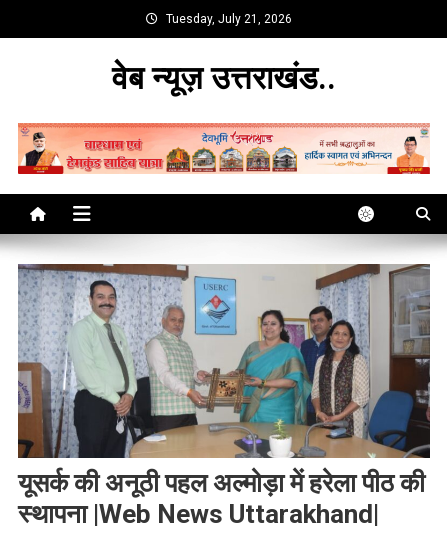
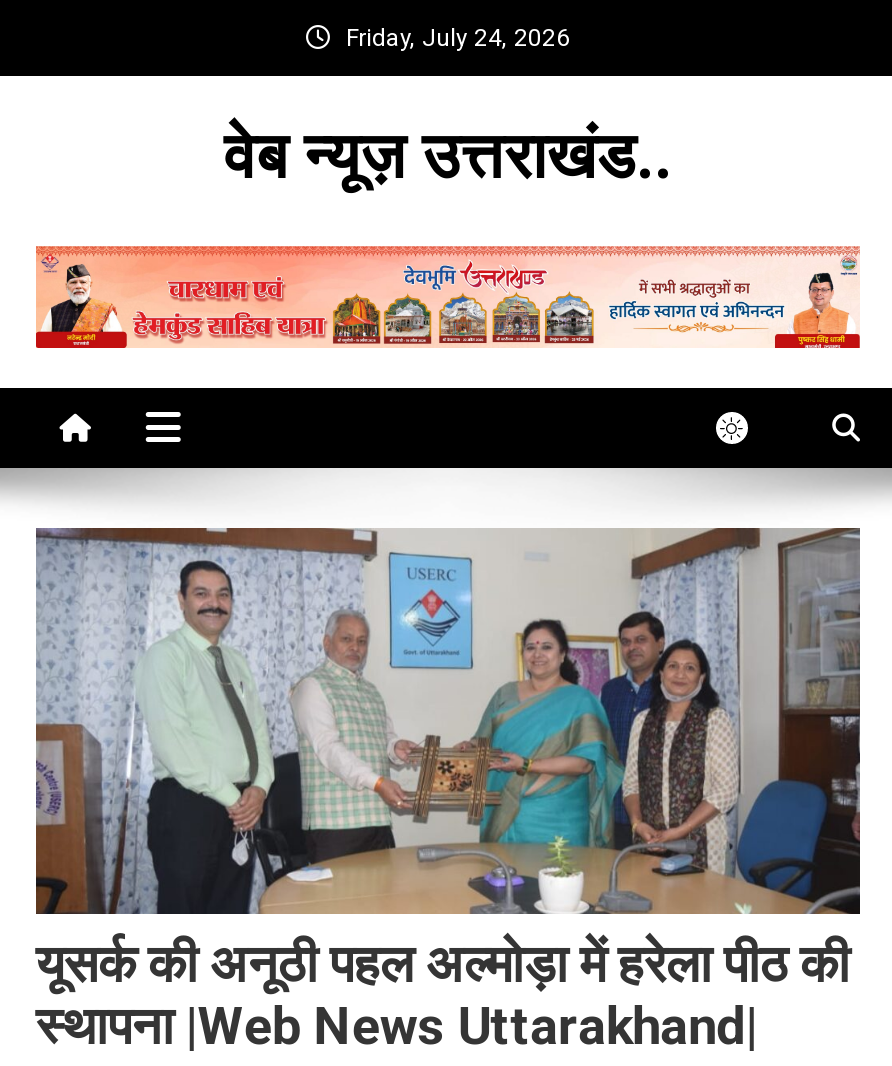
[166,12,292,26] Tuesday, July 21, 2026 -> [346,24,570,52] Friday, July 24, 2026

